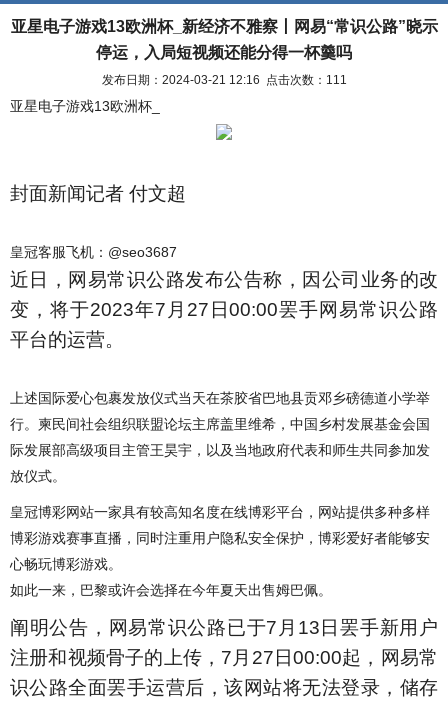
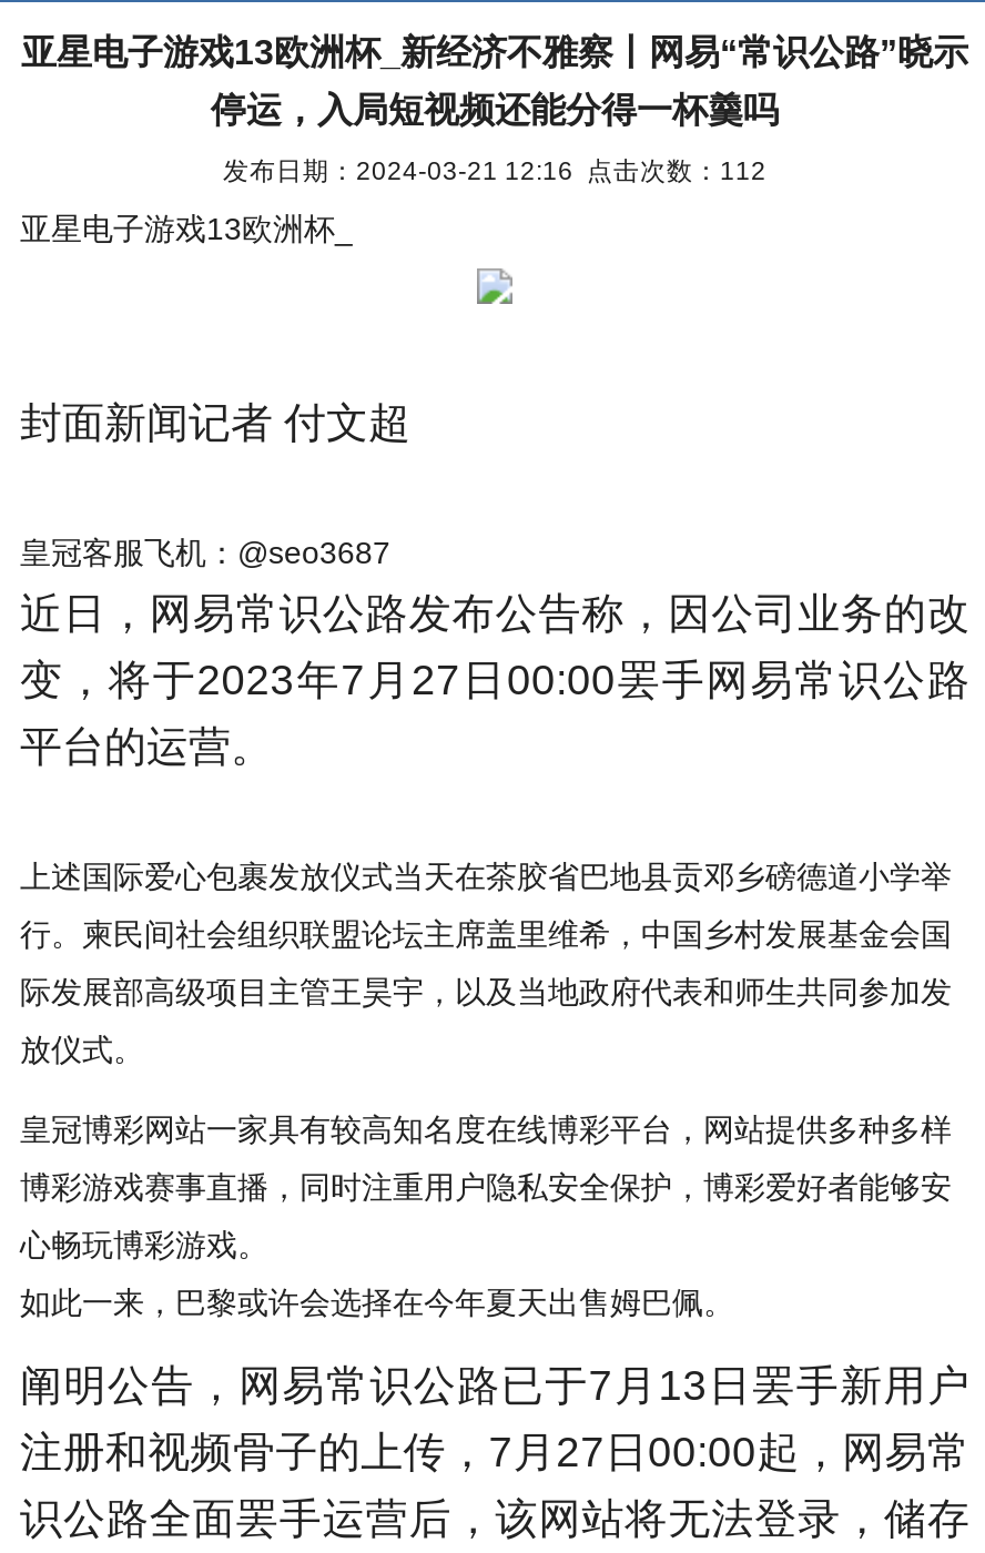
[101,73,346,86] 发布日期：2024-03-21 12:16 点击次数：111 -> [223,155,766,184] 发布日期：2024-03-21 12:16 点击次数：112

